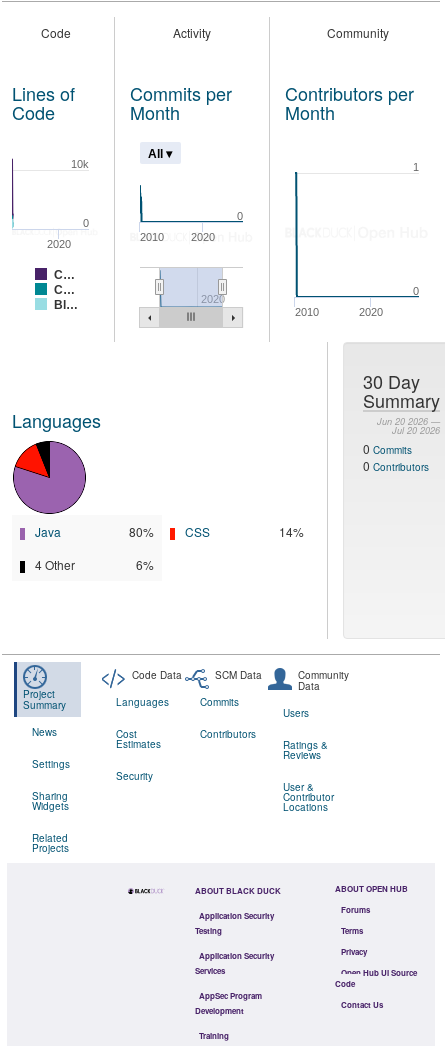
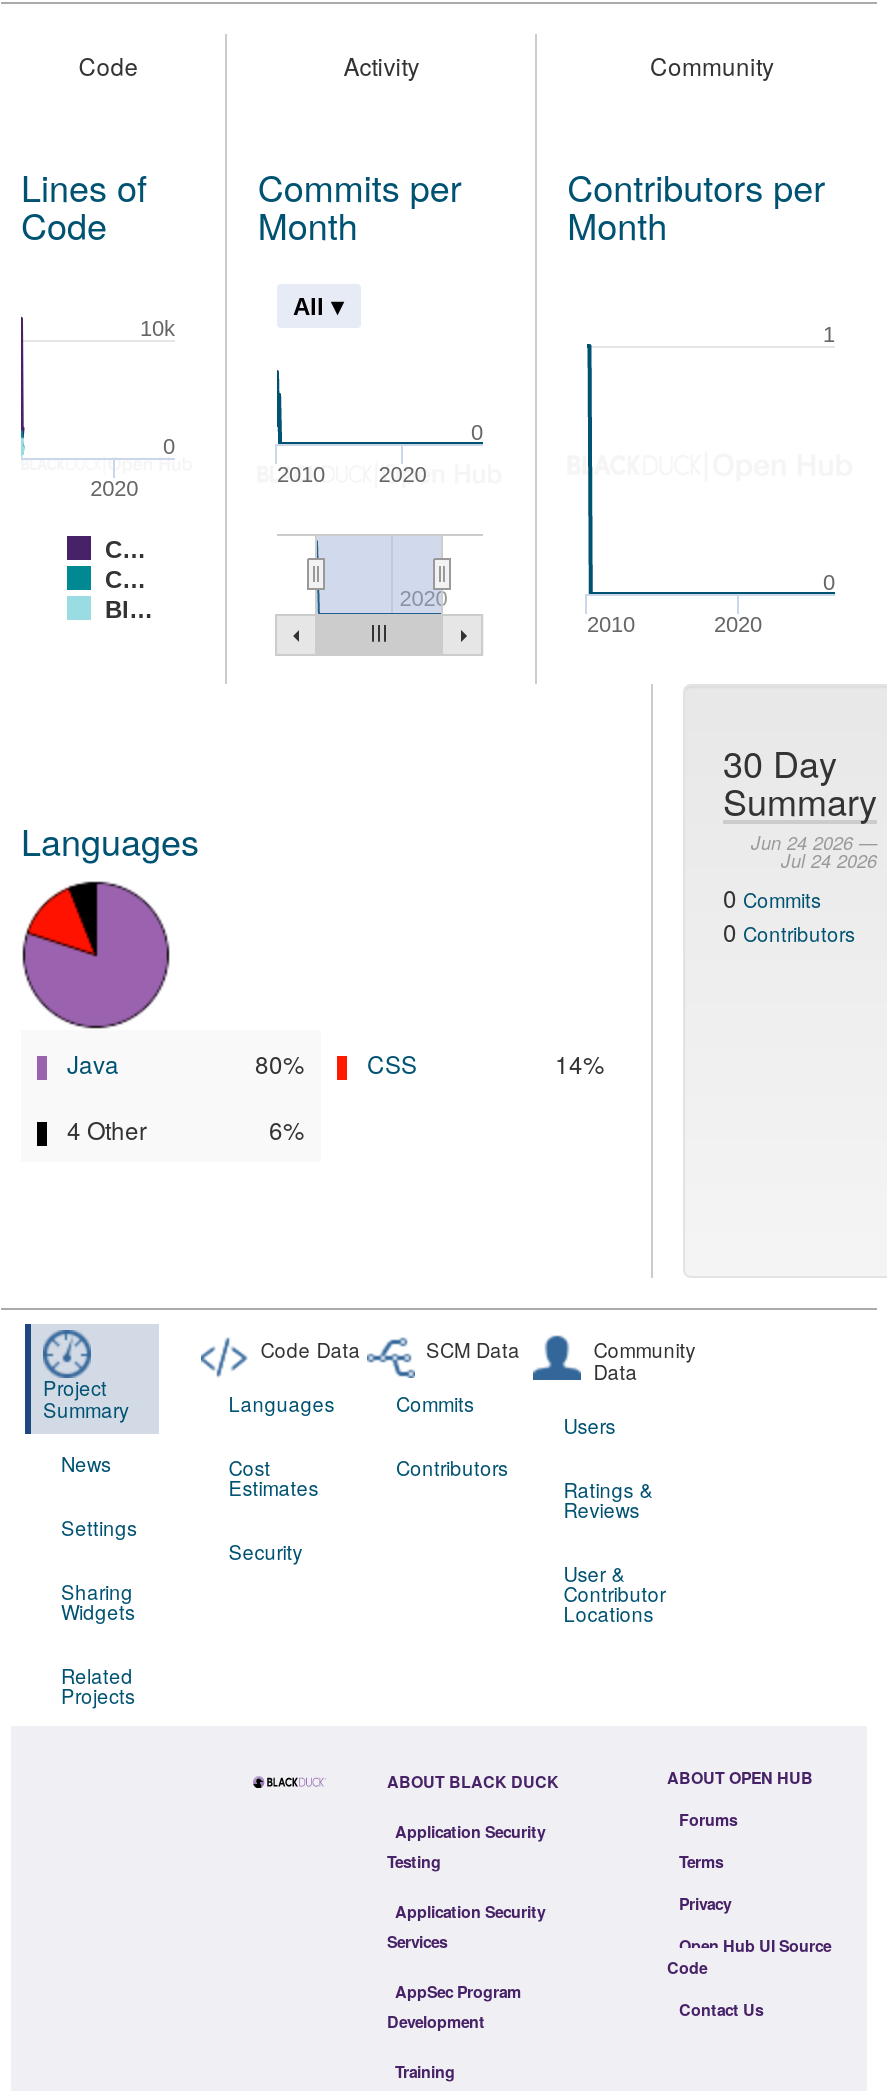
[377,415,440,428] Jun 20 2026 — -> [751,830,877,856] Jun 24 2026 —
[392,424,440,437] Jul 20 2026 -> [781,848,877,874] Jul 24 2026

